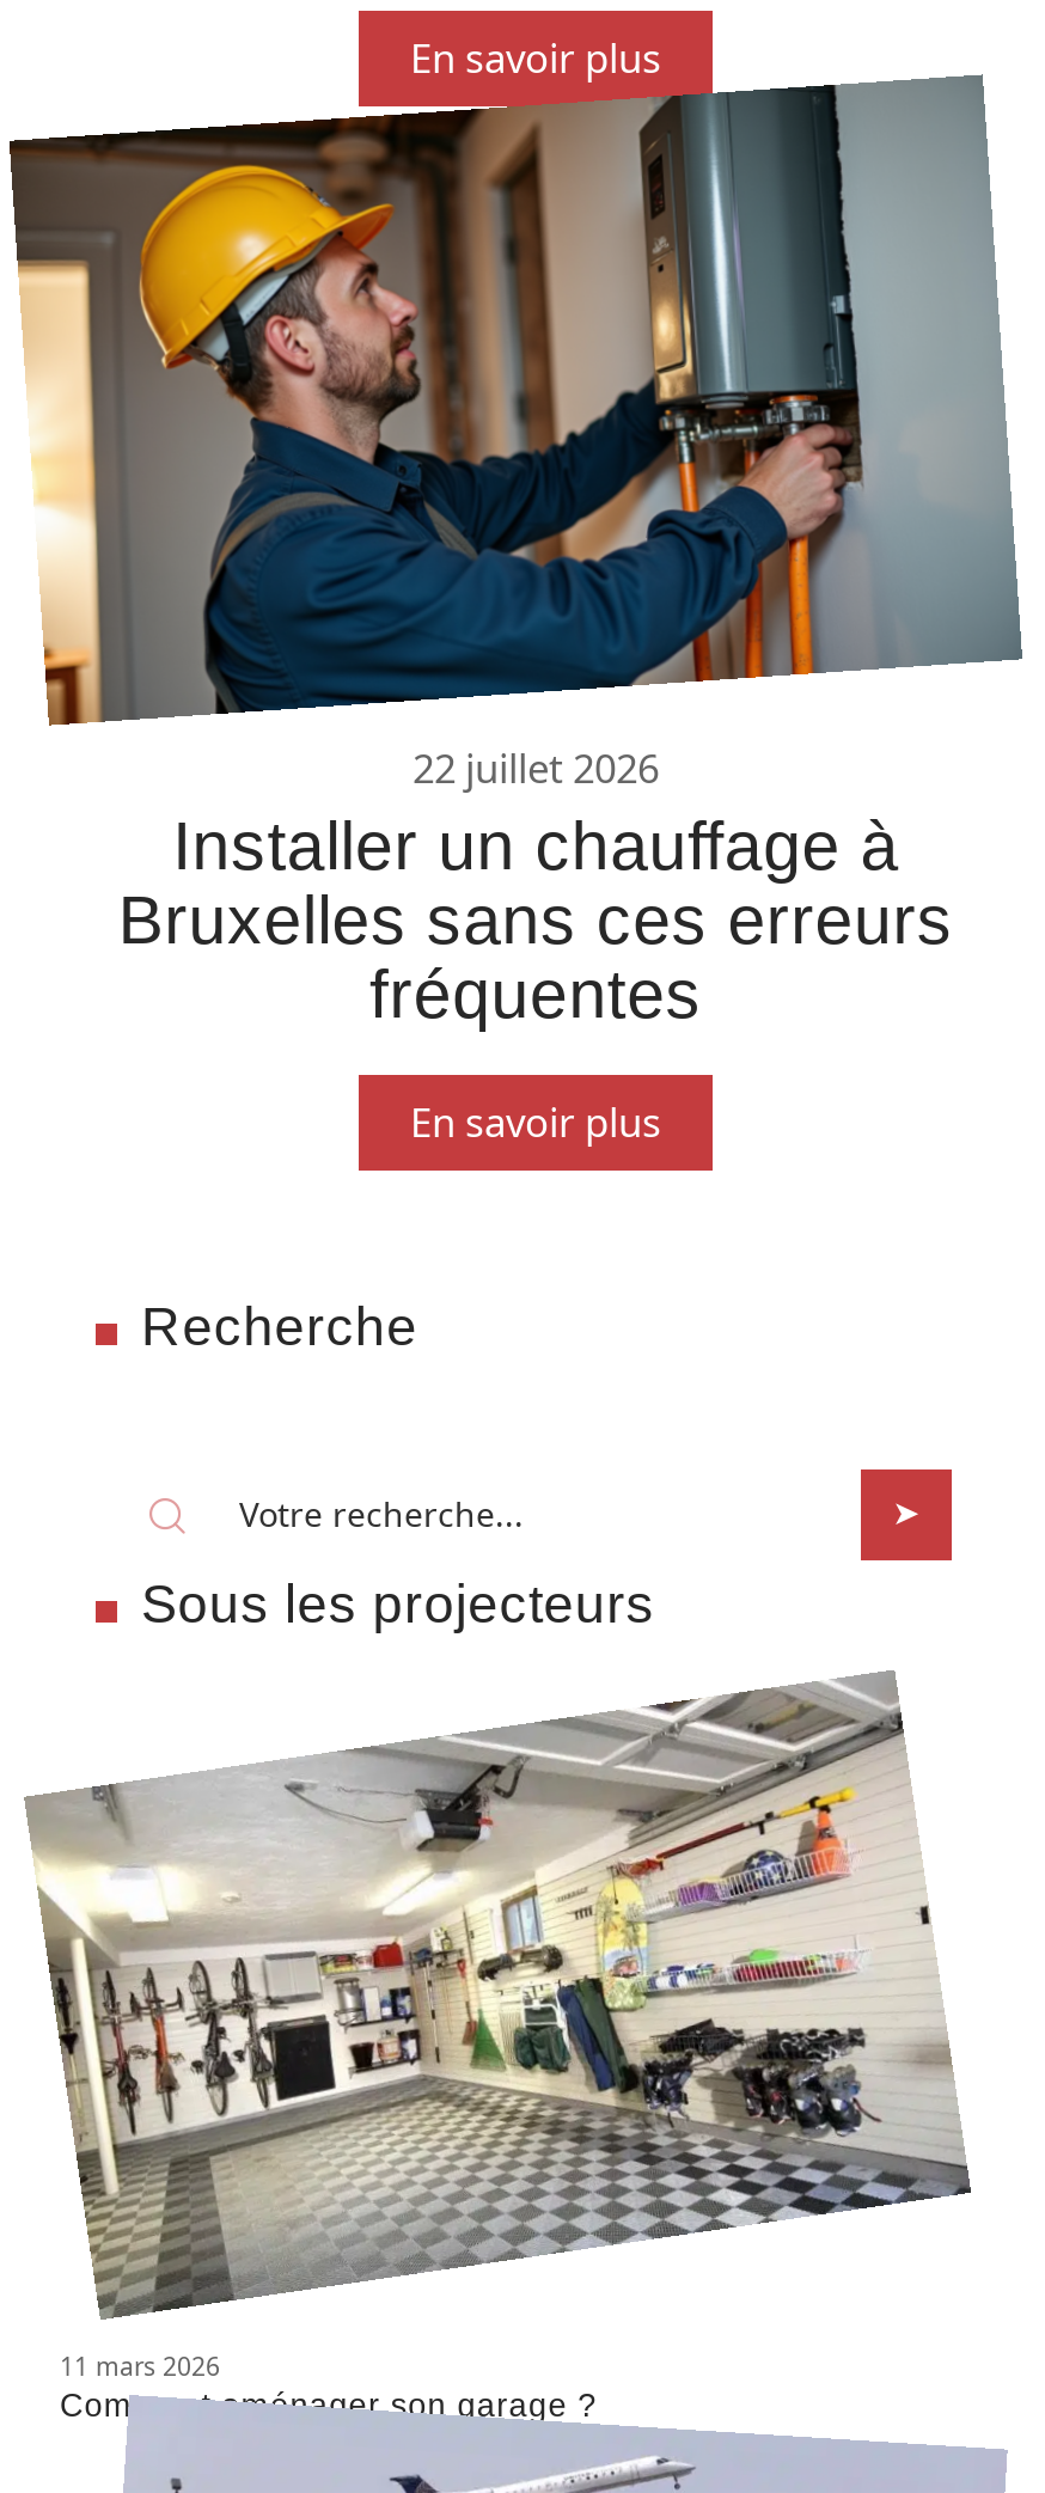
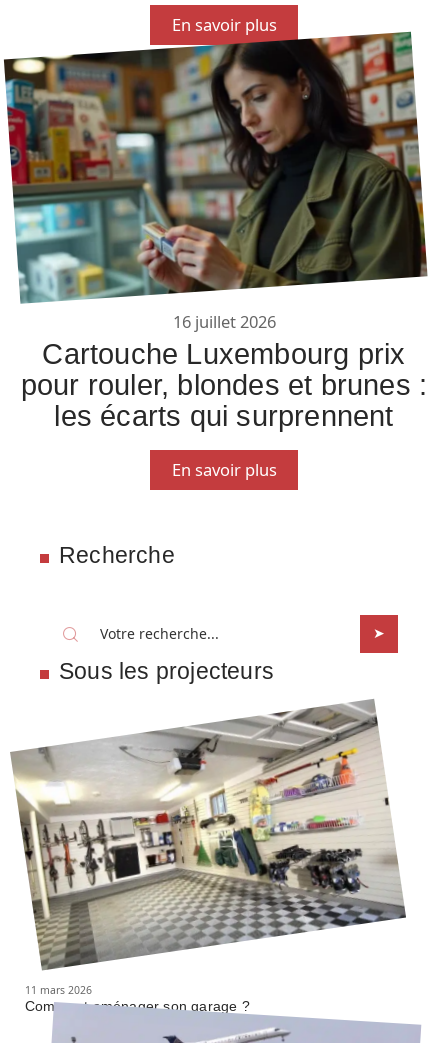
[12,75,1021,1033] [image] | 22 juillet 2026 | Installer un chauffage à | Bruxelles sans ces erreurs | fréquentes -> [5,32,427,432] [image] | 16 juillet 2026 | Cartouche Luxembourg prix | pour rouler, blondes et brunes : | les écarts qui surprennent

